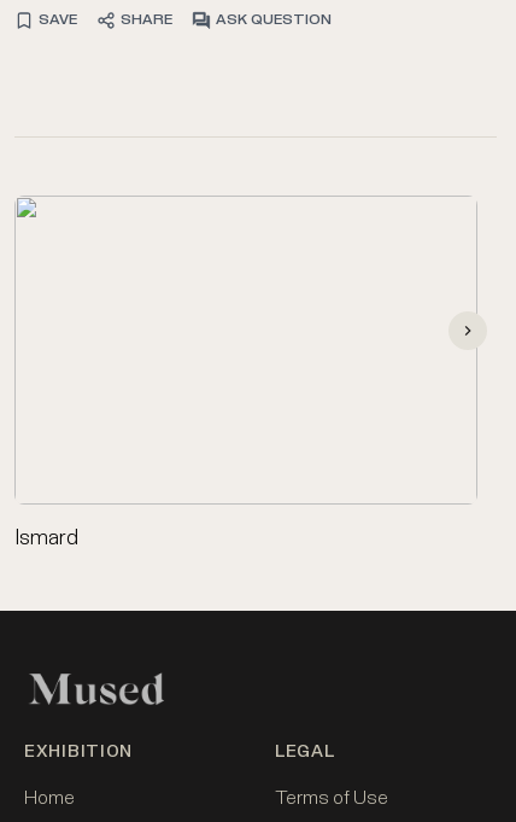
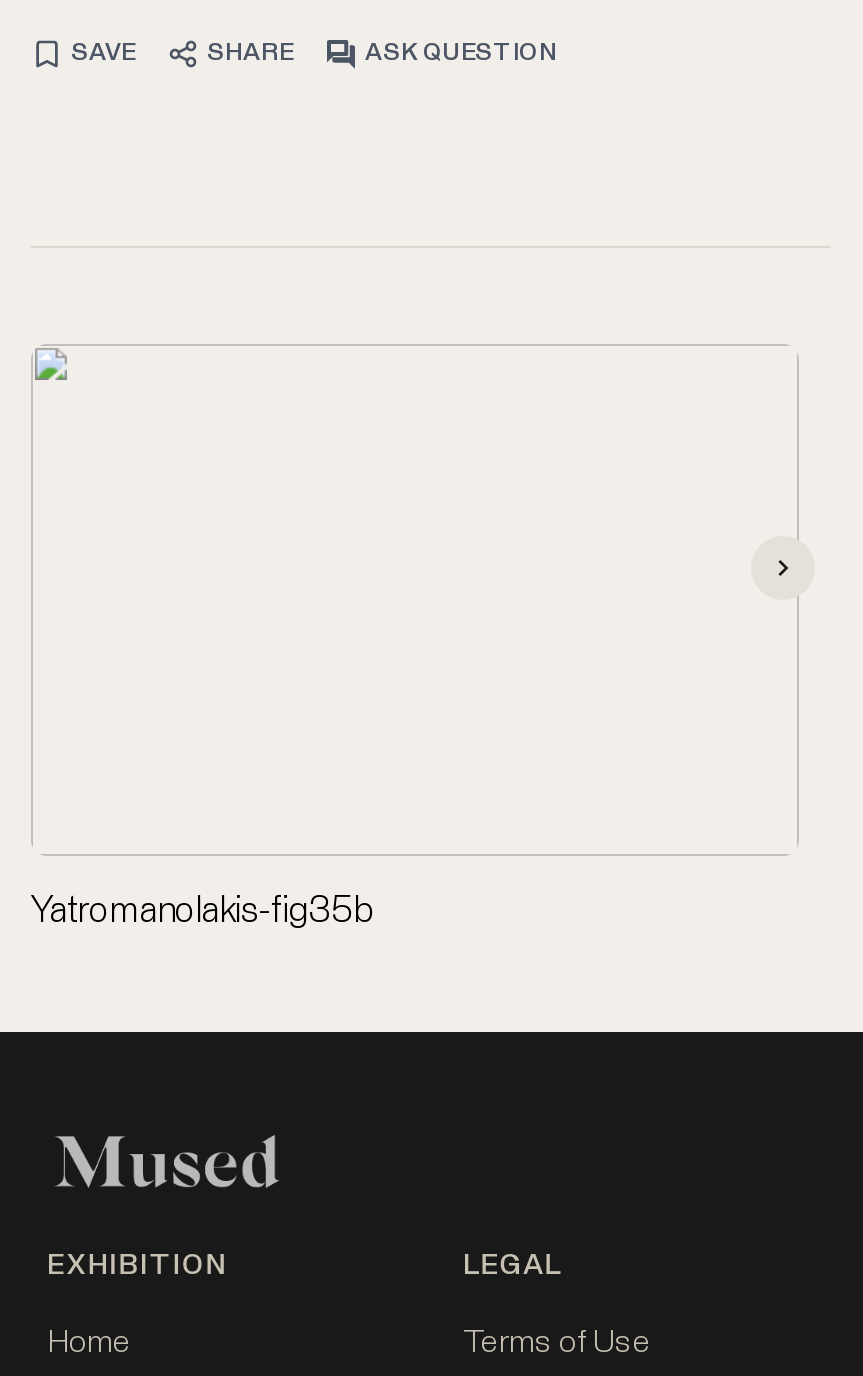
[14,527,78,549] Ismard -> [31,894,373,930] Yatromanolakis-fig35b

